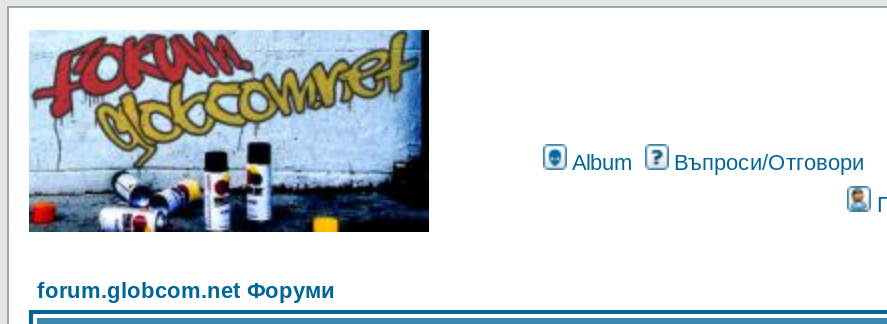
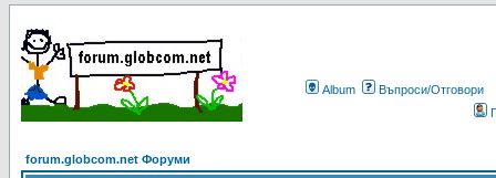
[27,28,431,234] [image] -> [20,18,244,127] [image]

